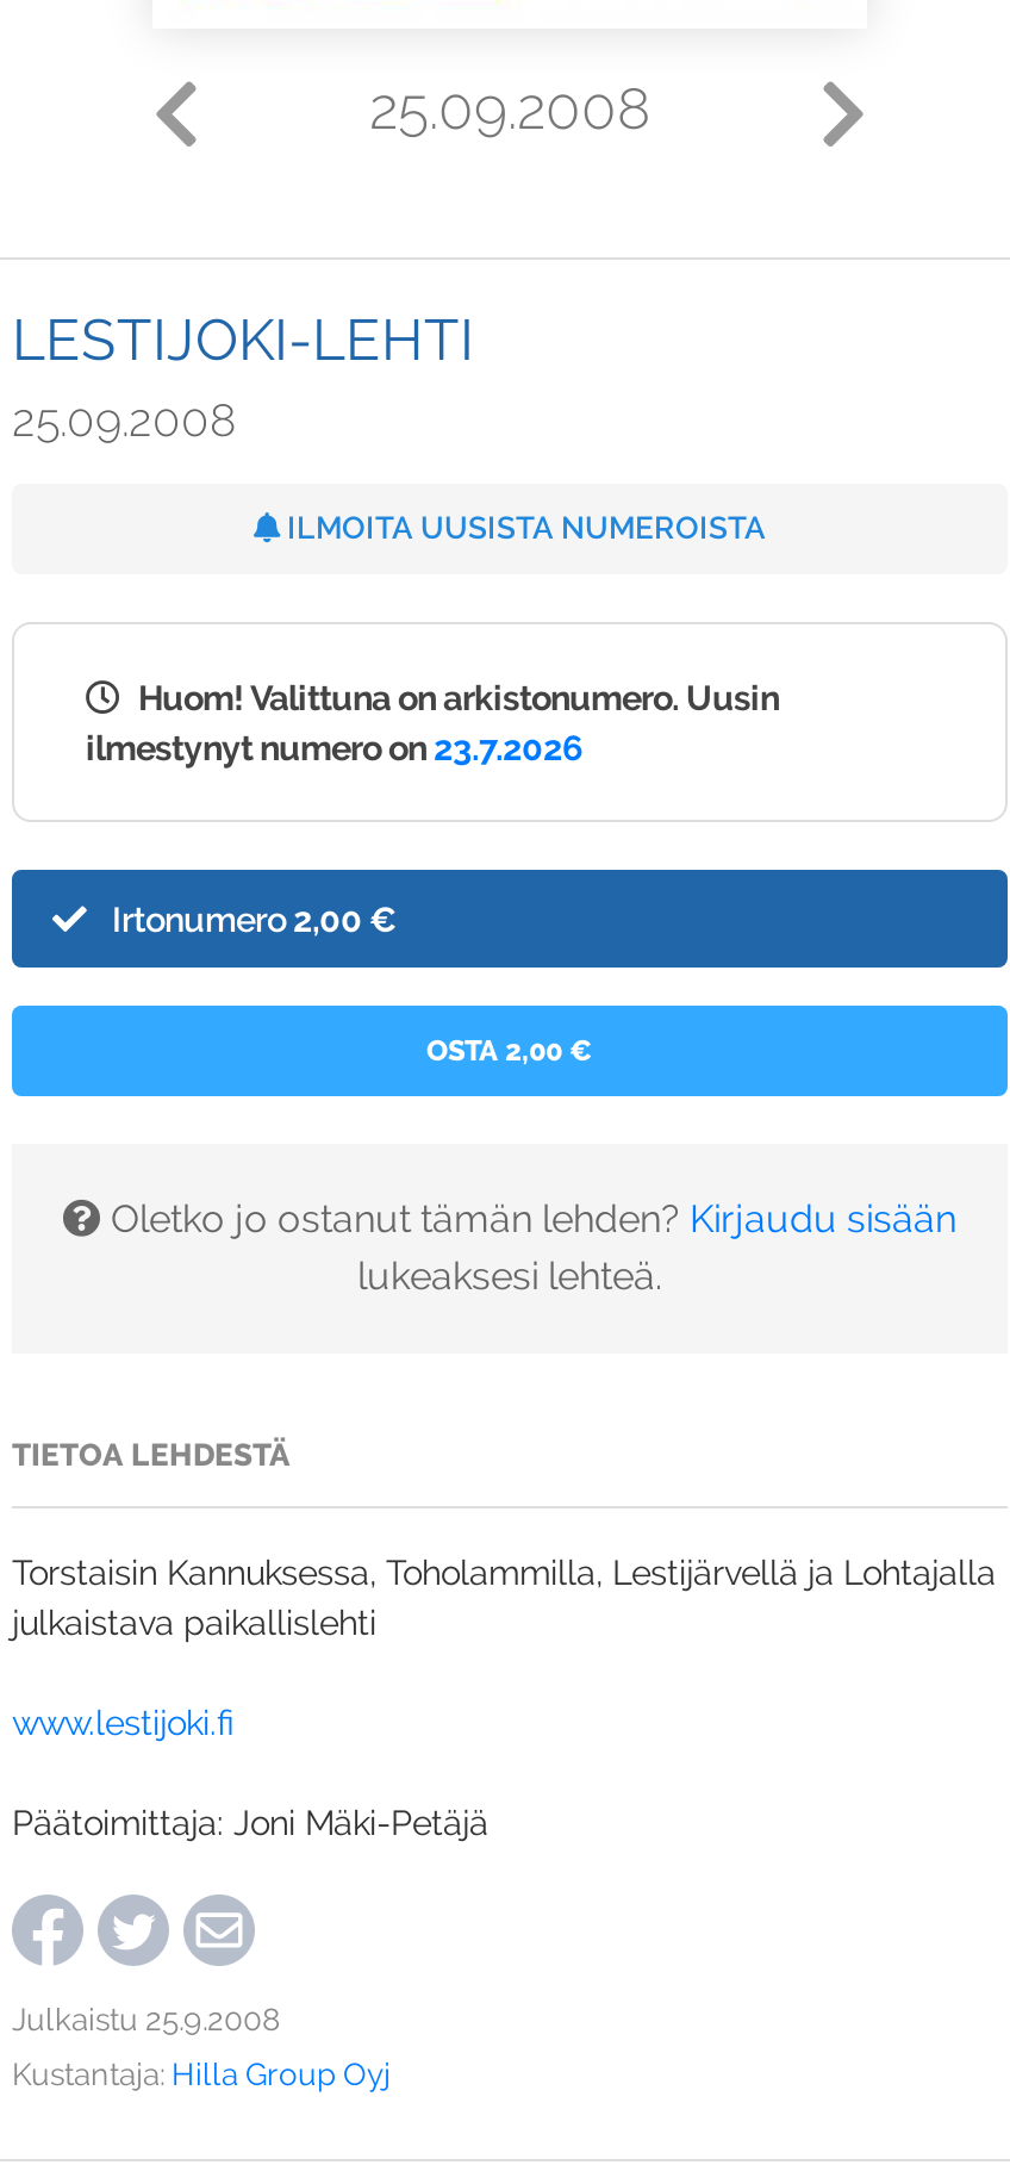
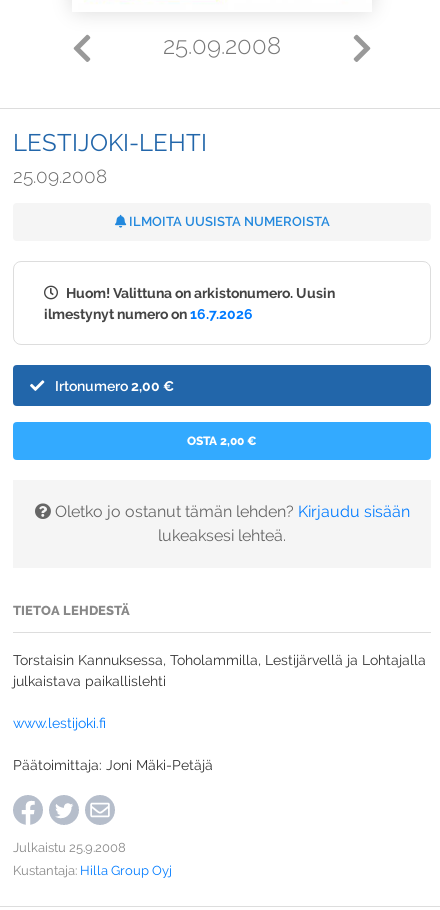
[86,727,584,768] ilmestynyt numero on 23.7.2026 -> [44,305,253,322] ilmestynyt numero on 16.7.2026

